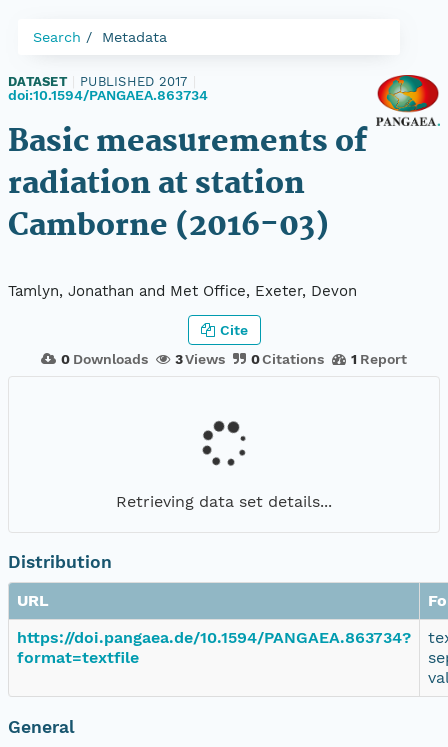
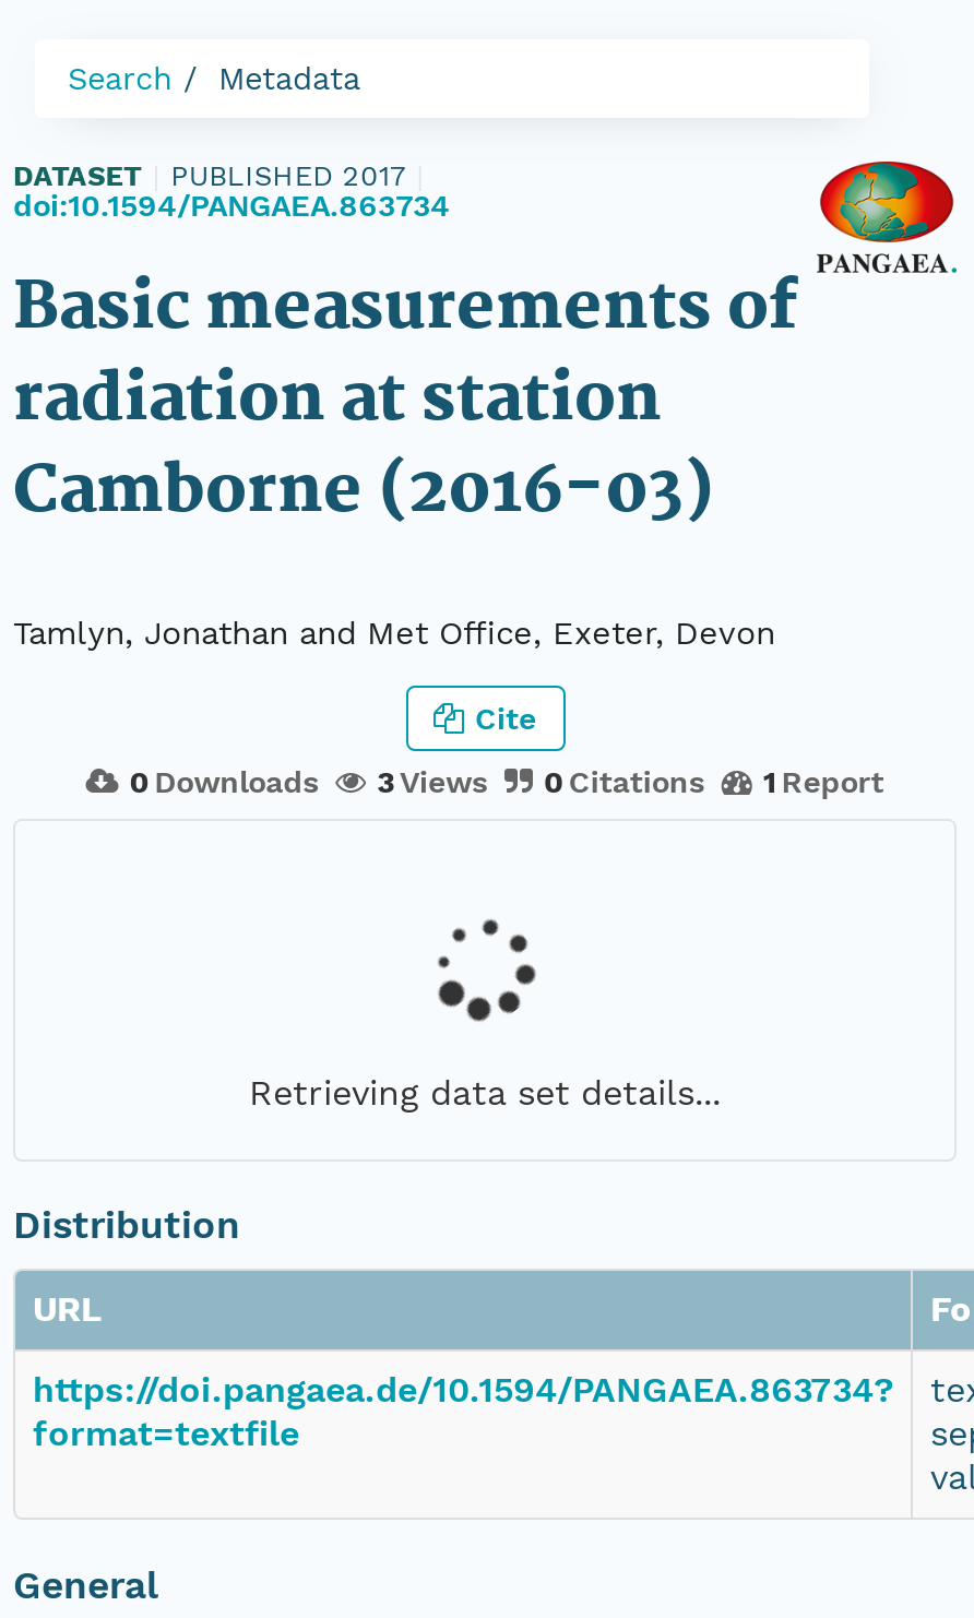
[202,420,247,469] [image] -> [437,917,537,1024] [image]

